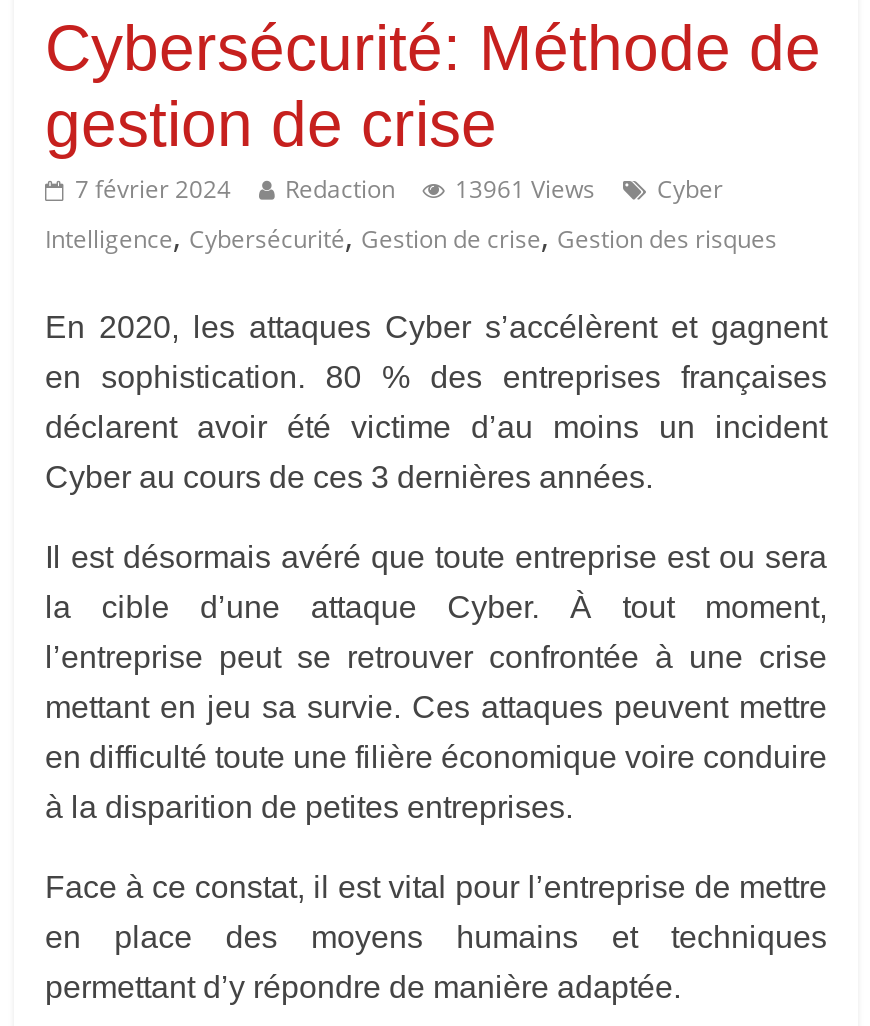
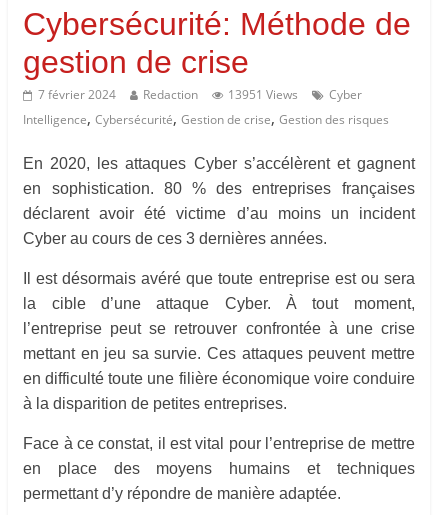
[75,171,723,205] 7 février 2024 Redaction 13961 Views Cyber -> [38,85,362,102] 7 février 2024 Redaction 13951 Views Cyber

